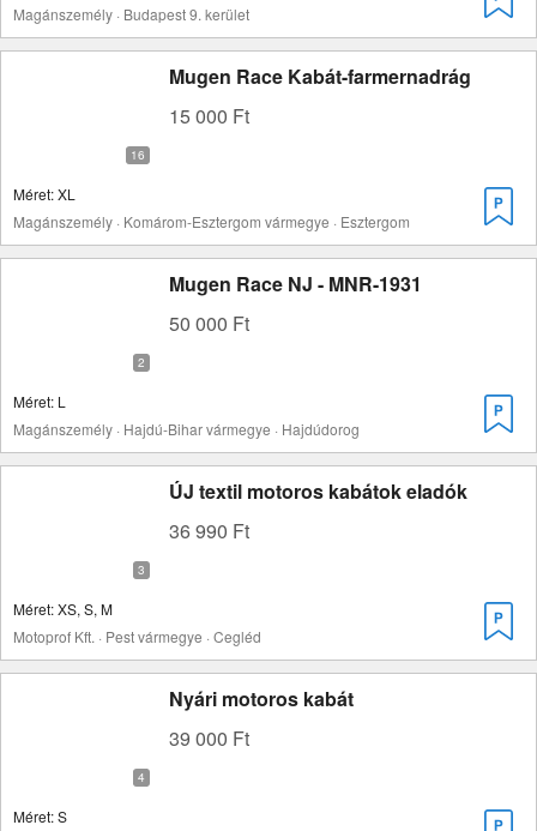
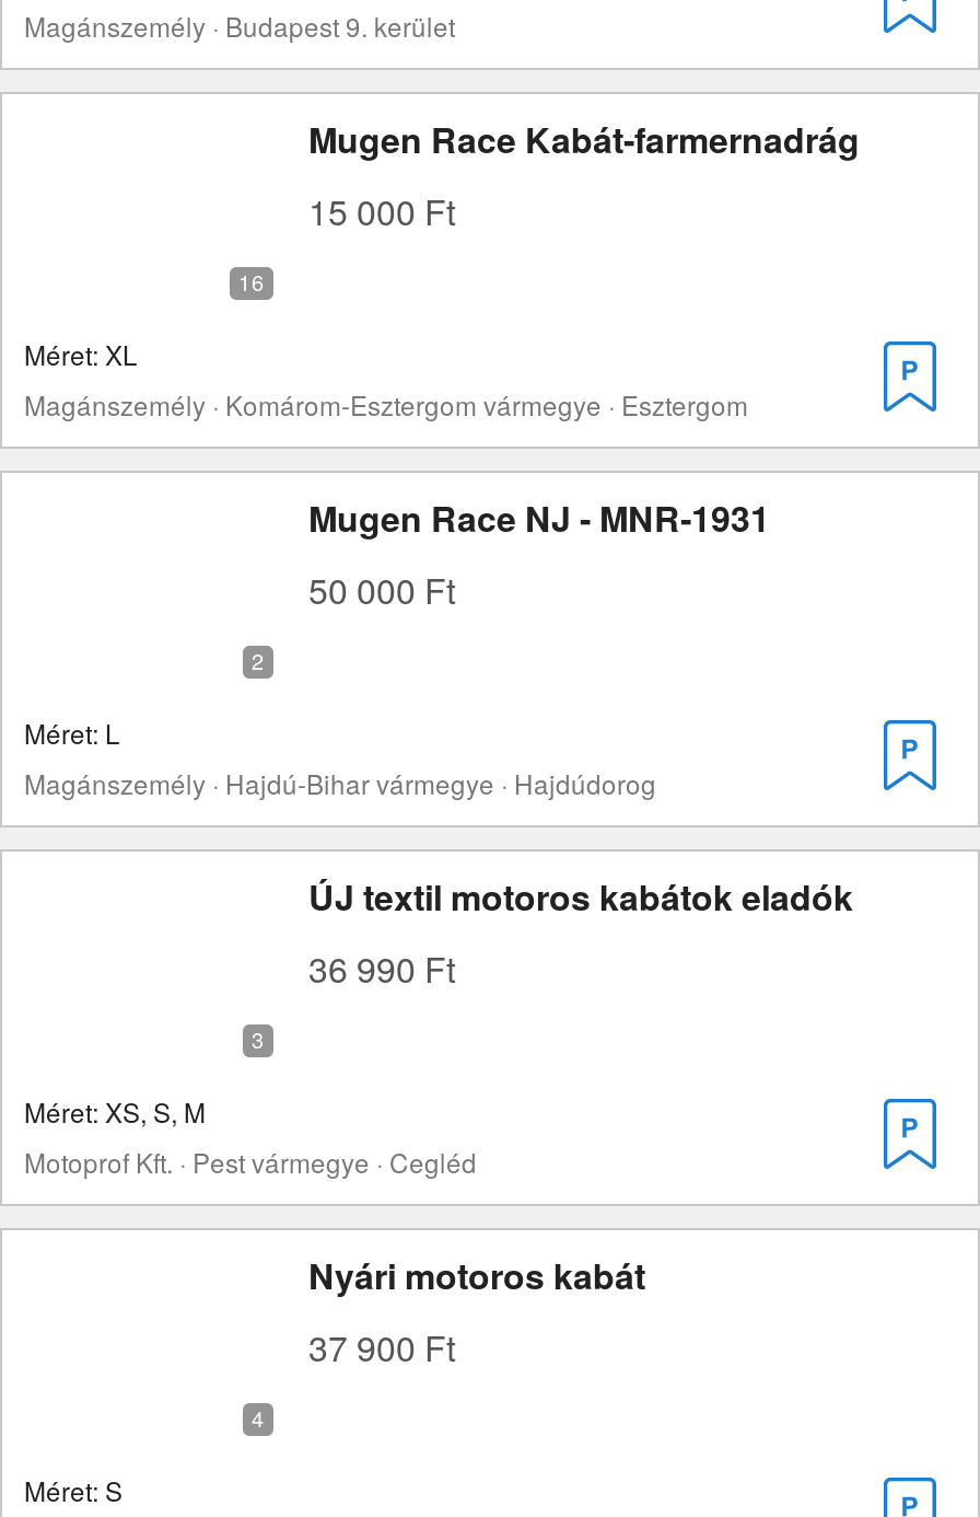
[169,724,249,752] 39 000 Ft -> [308,1322,455,1373] 37 900 Ft

